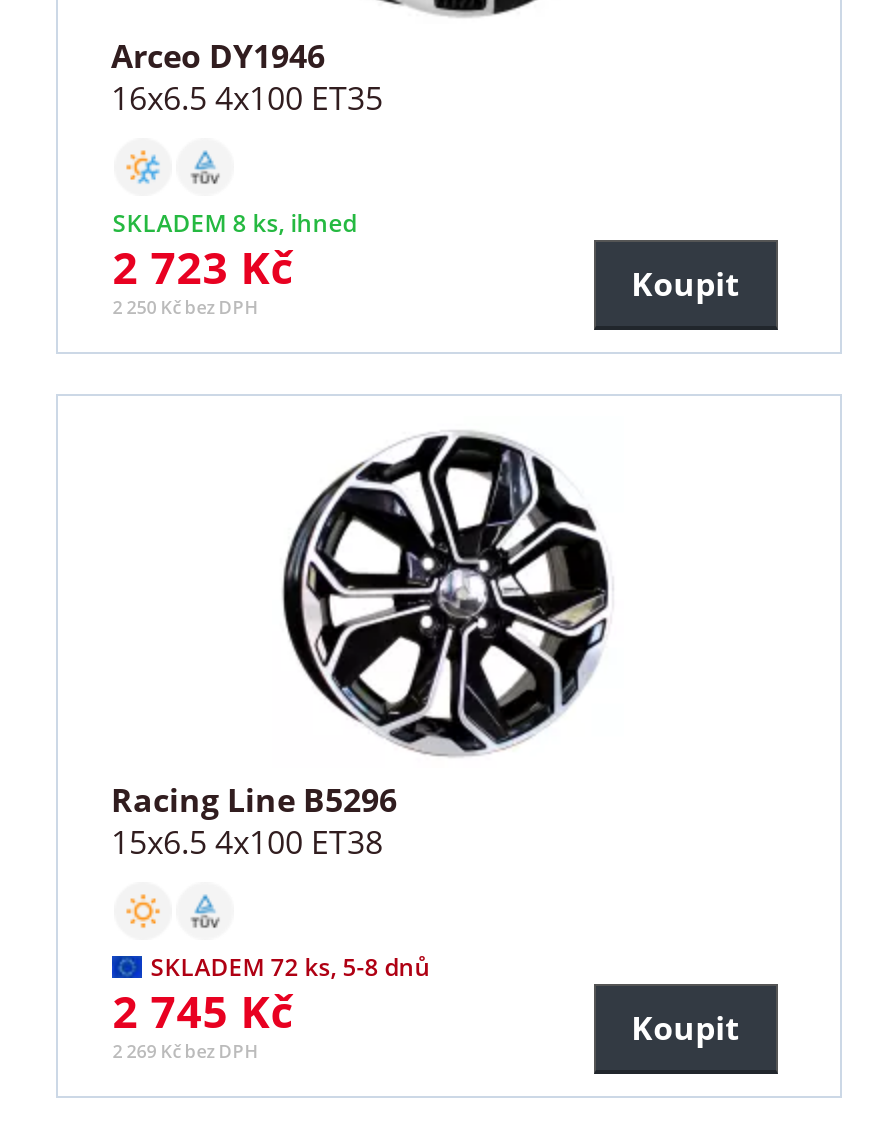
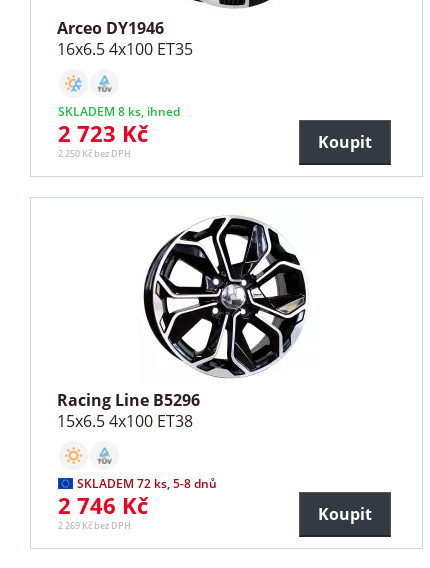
[112,980,292,1040] 2 745 Kč -> [58,490,148,520] 2 746 Kč

